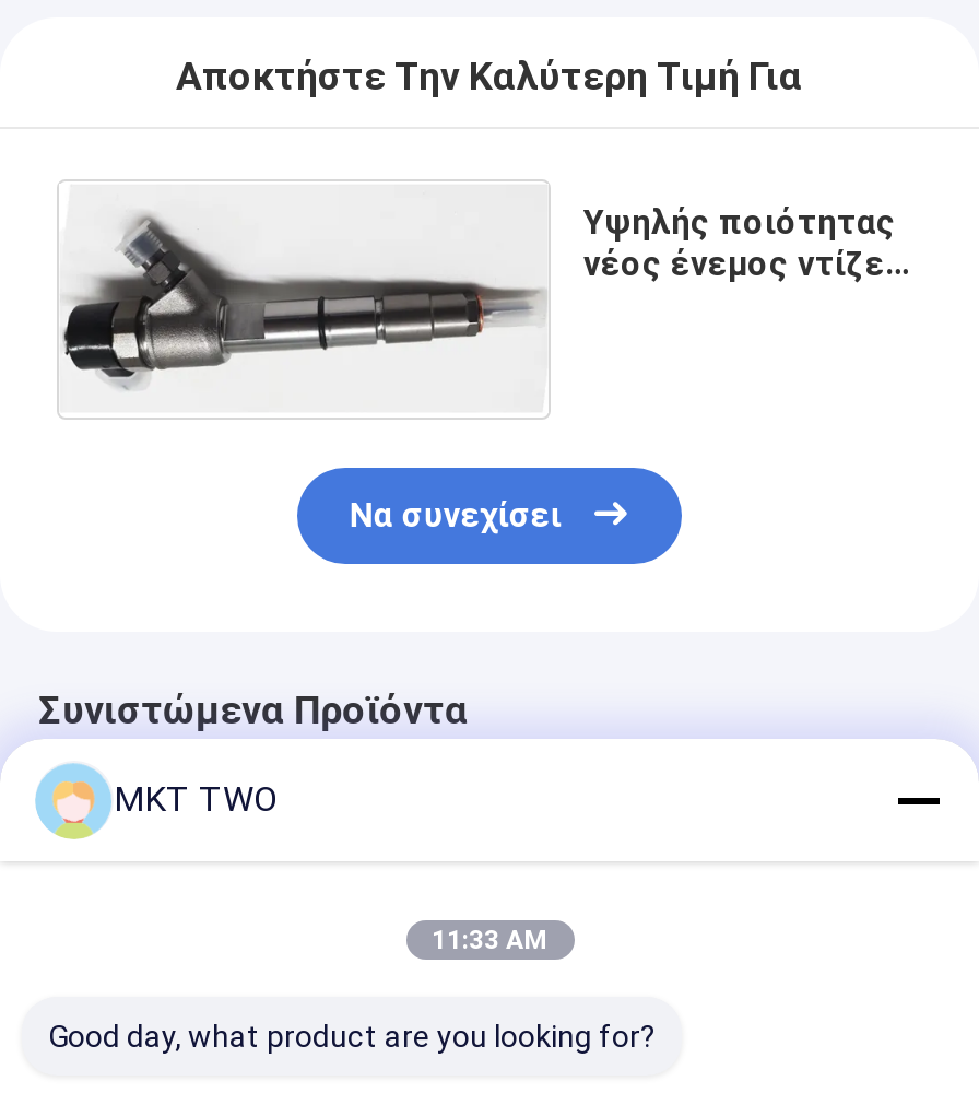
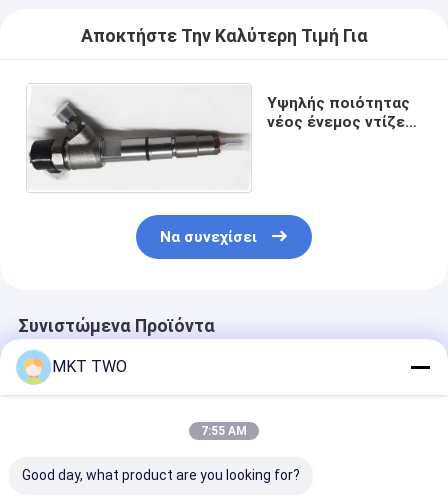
[432,925,547,955] 11:33 AM -> [201,424,247,438] 7:55 AM

